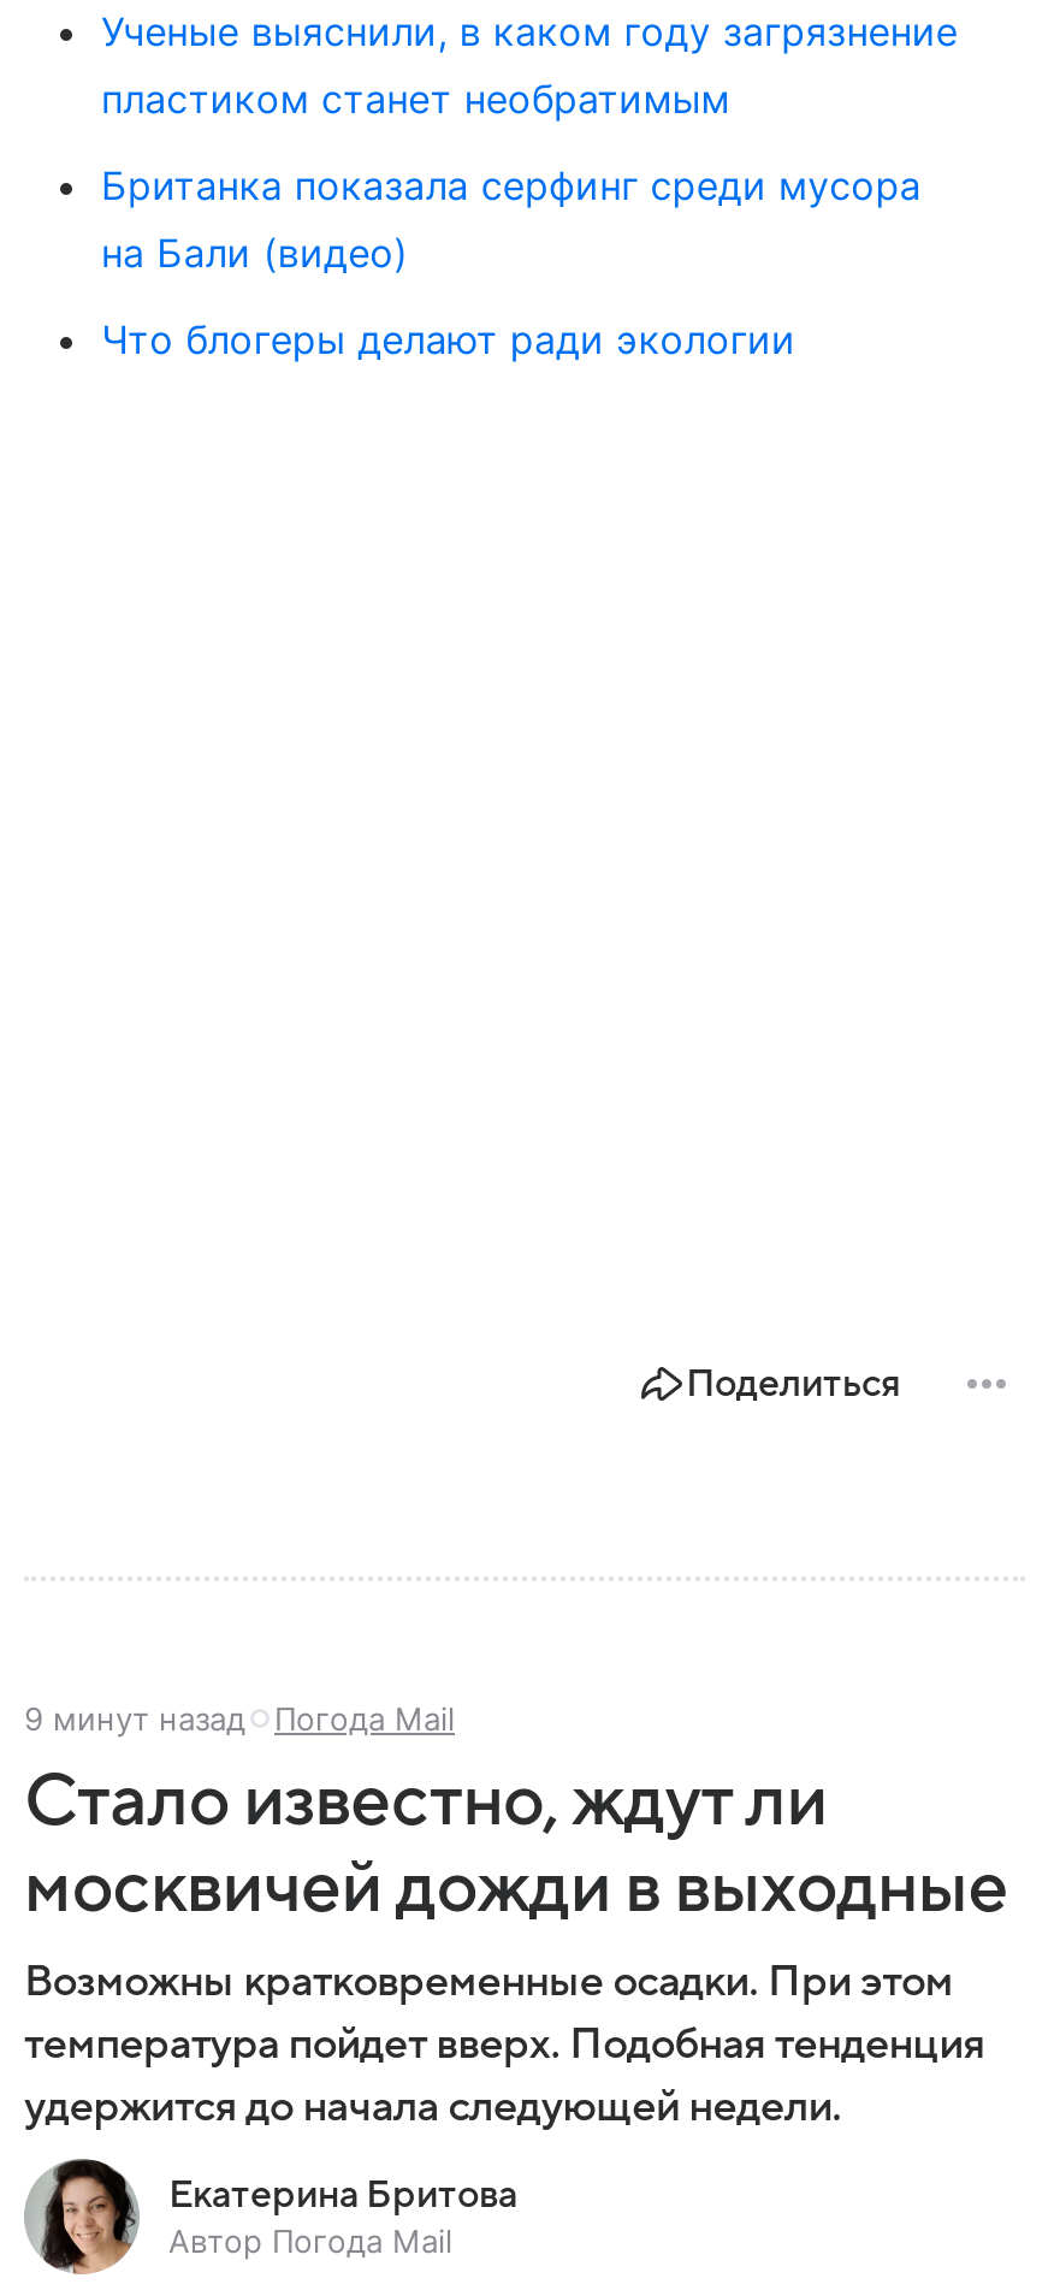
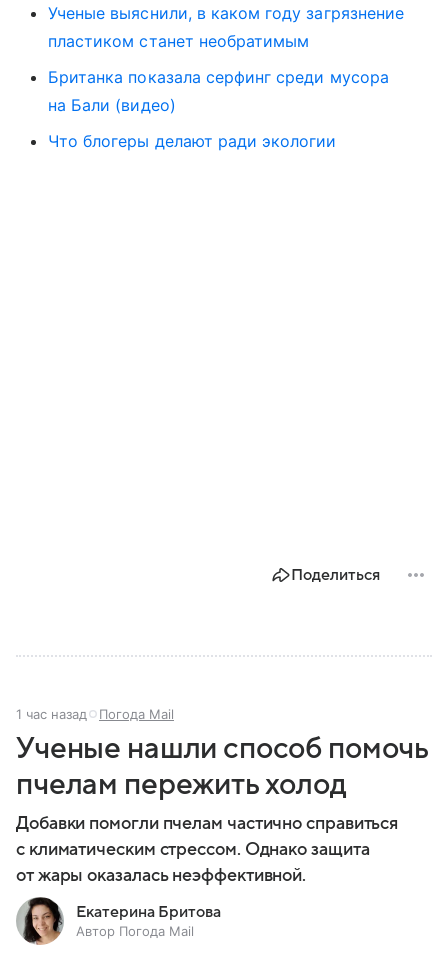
[24,1699,455,1738] 9 минут назад Погода Mail -> [16,706,174,722] 1 час назад Погода Mail
[24,1762,1009,2130] Стало известно, ждут ли | москвичей дожди в выходные | Возможны кратковременные осадки. При этом | температура пойдет вверх. Подобная тенденция | удержится до начала следующей недели. -> [16,732,429,885] Ученые нашли способ помочь | пчелам пережить холод | Добавки помогли пчелам частично справиться | с климатическим стрессом. Однако защита | от жары оказалась неэффективной.

